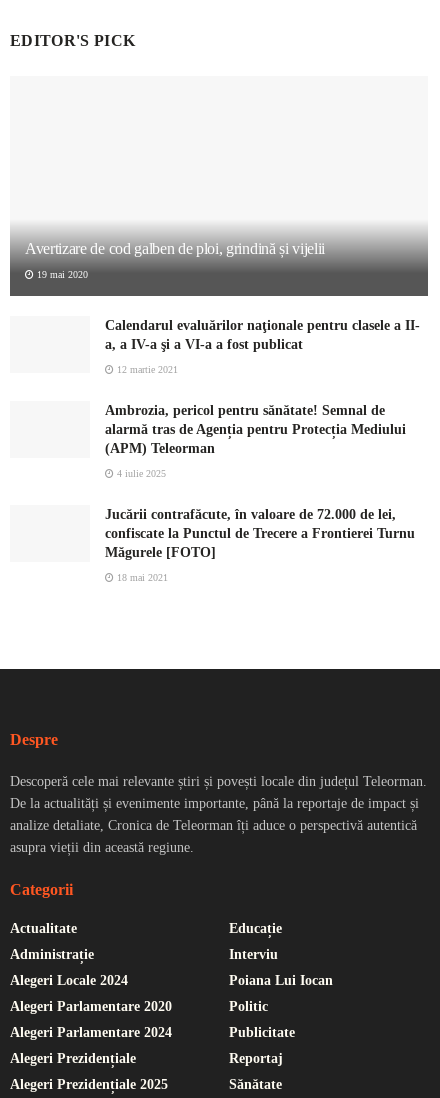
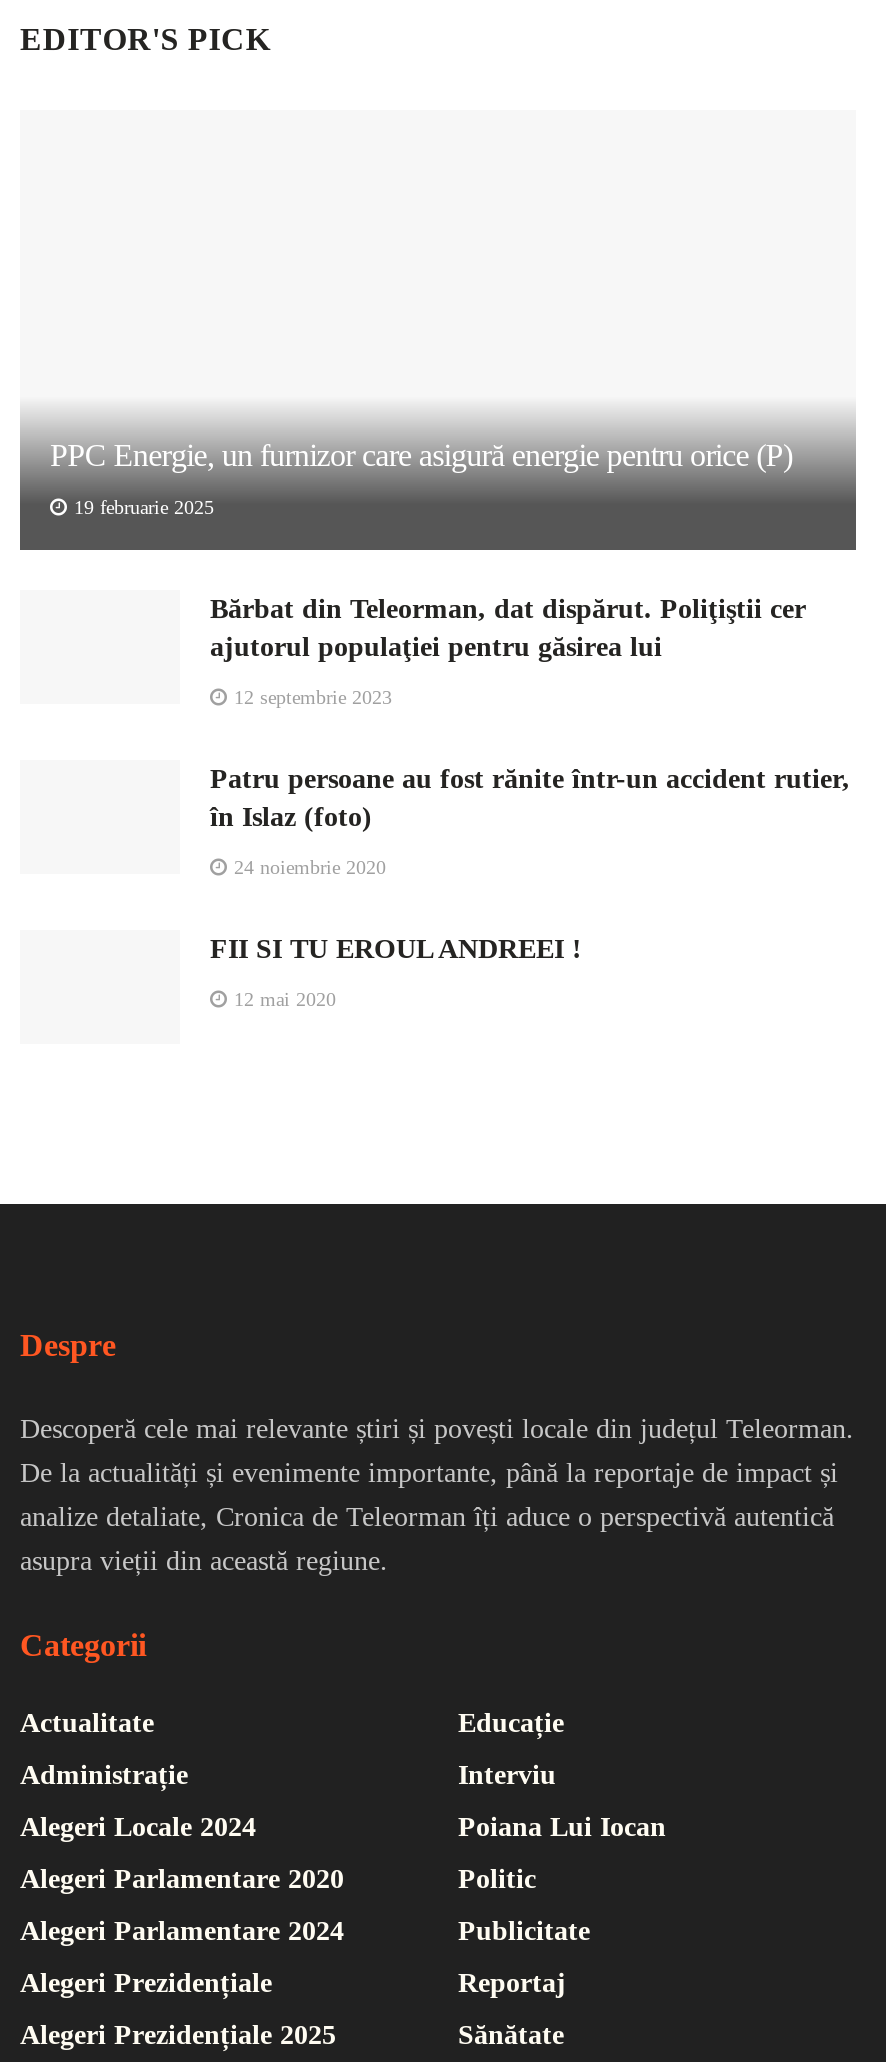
[25,240,325,257] Avertizare de cod galben de ploi, grindină și vijelii -> [50,438,792,472] PPC Energie, un furnizor care asigură energie pentru orice (P)
[34,269,88,280] 19 mai 2020 -> [68,496,214,518] 19 februarie 2025
[105,318,420,352] Calendarul evaluărilor naţionale pentru clasele a II- | a, a IV-a şi a VI-a a fost publicat -> [210,594,806,662] Bărbat din Teleorman, dat dispărut. Poliţiştii cer | ajutorul populaţiei pentru găsirea lui
[114,364,178,375] 12 martie 2021 -> [228,686,392,708] 12 septembrie 2023
[105,403,406,456] Ambrozia, pericol pentru sănătate! Semnal de | alarmă tras de Agenția pentru Protecția Mediului | (APM) Teleorman -> [210,764,850,832] Patru persoane au fost rănite într-un accident rutier, | în Islaz (foto)
[114,468,166,479] 4 iulie 2025 -> [228,856,386,878] 24 noiembrie 2020
[105,507,415,560] Jucării contrafăcute, în valoare de 72.000 de lei, | confiscate la Punctul de Trecere a Frontierei Turnu | Măgurele [FOTO] -> [210,934,582,964] FII SI TU EROUL ANDREEI !
[114,572,168,583] 18 mai 2021 -> [228,988,336,1010] 12 mai 2020

